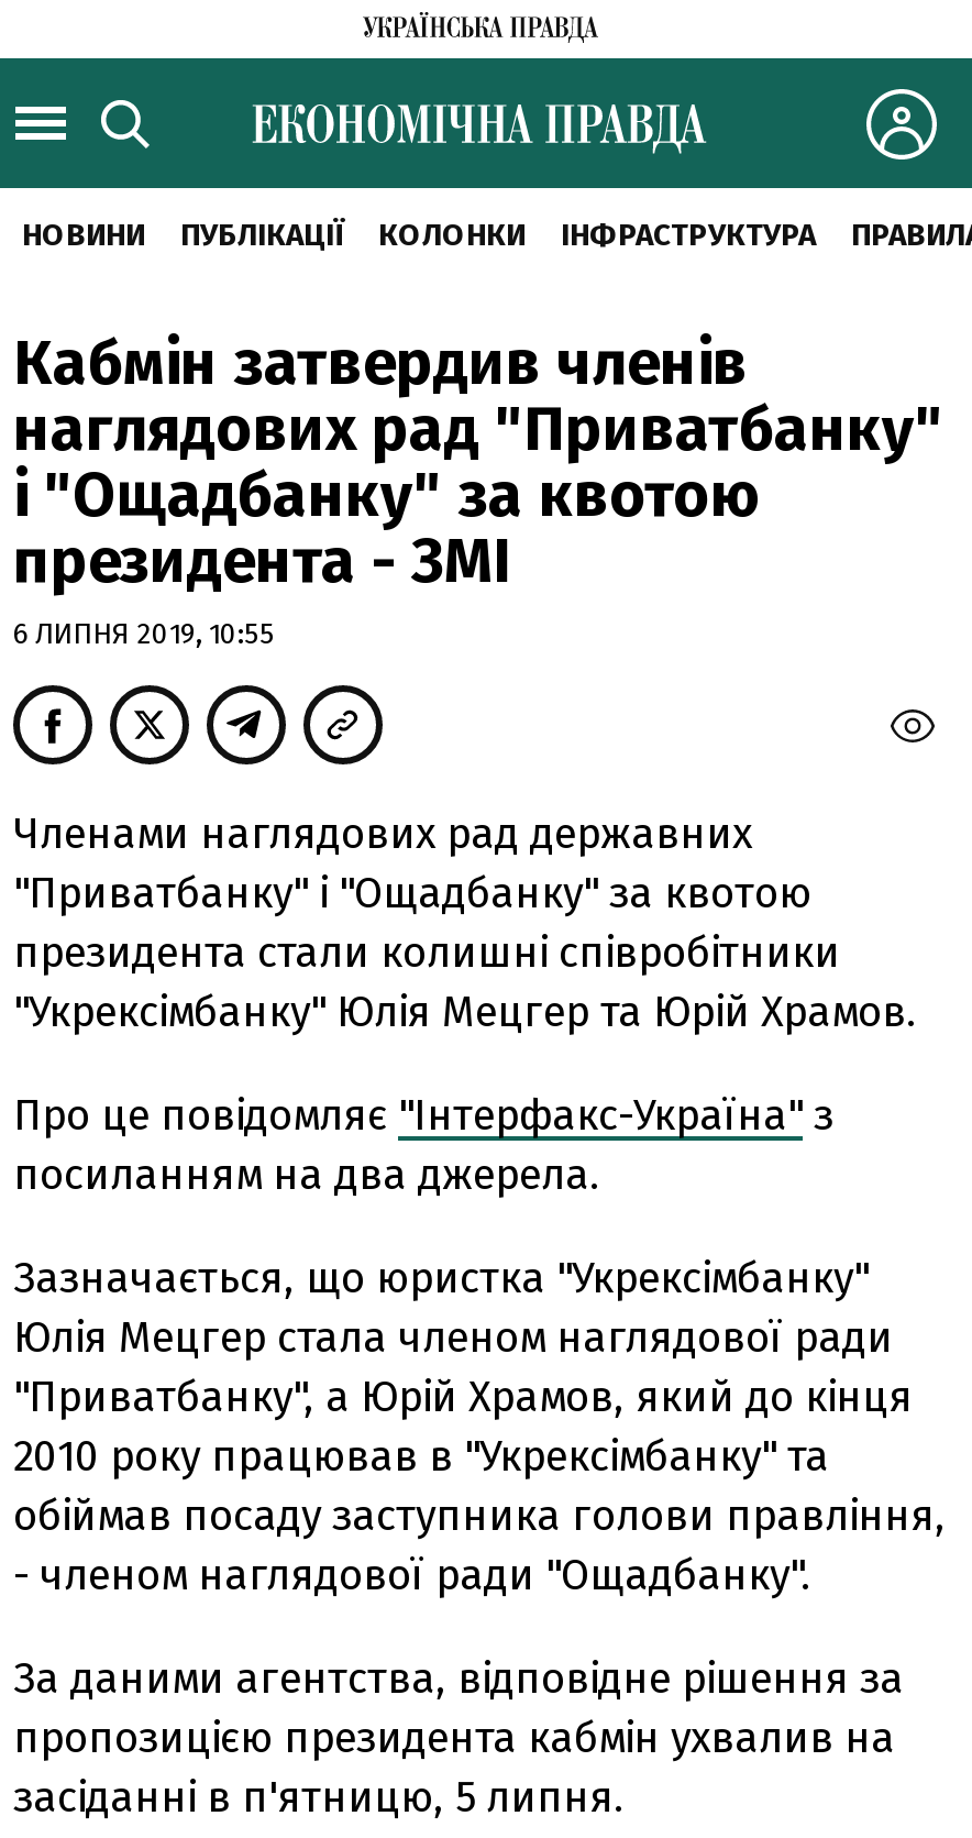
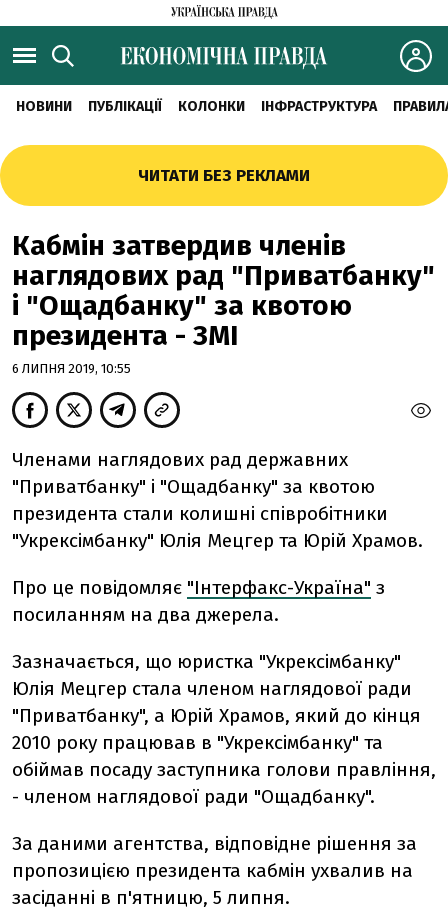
none -> [138,165,310,186] ЧИТАТИ БЕЗ РЕКЛАМИ

